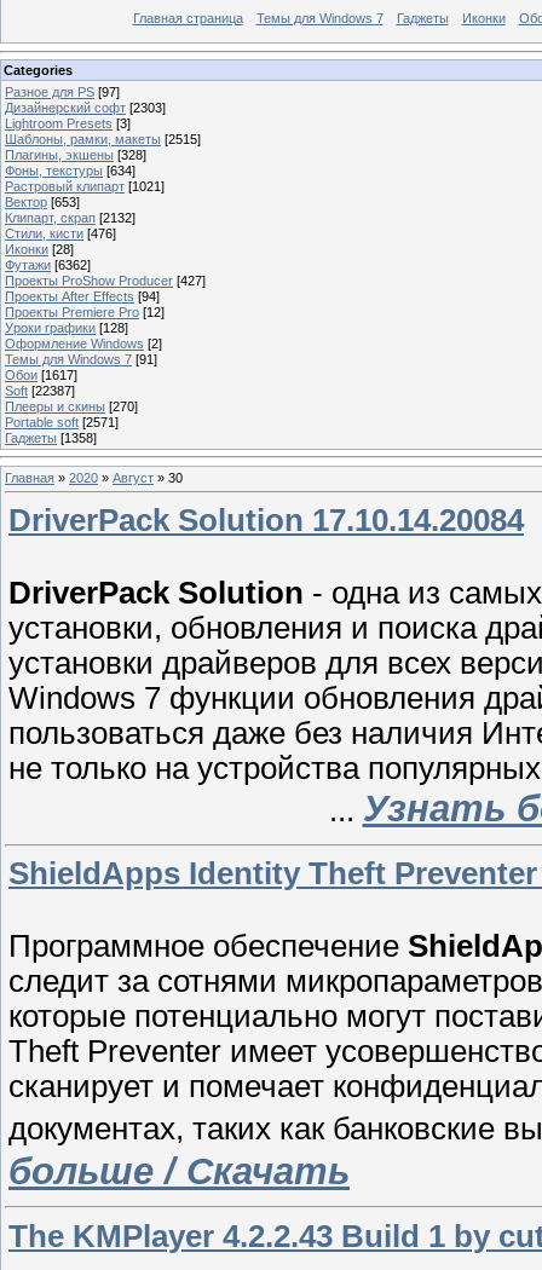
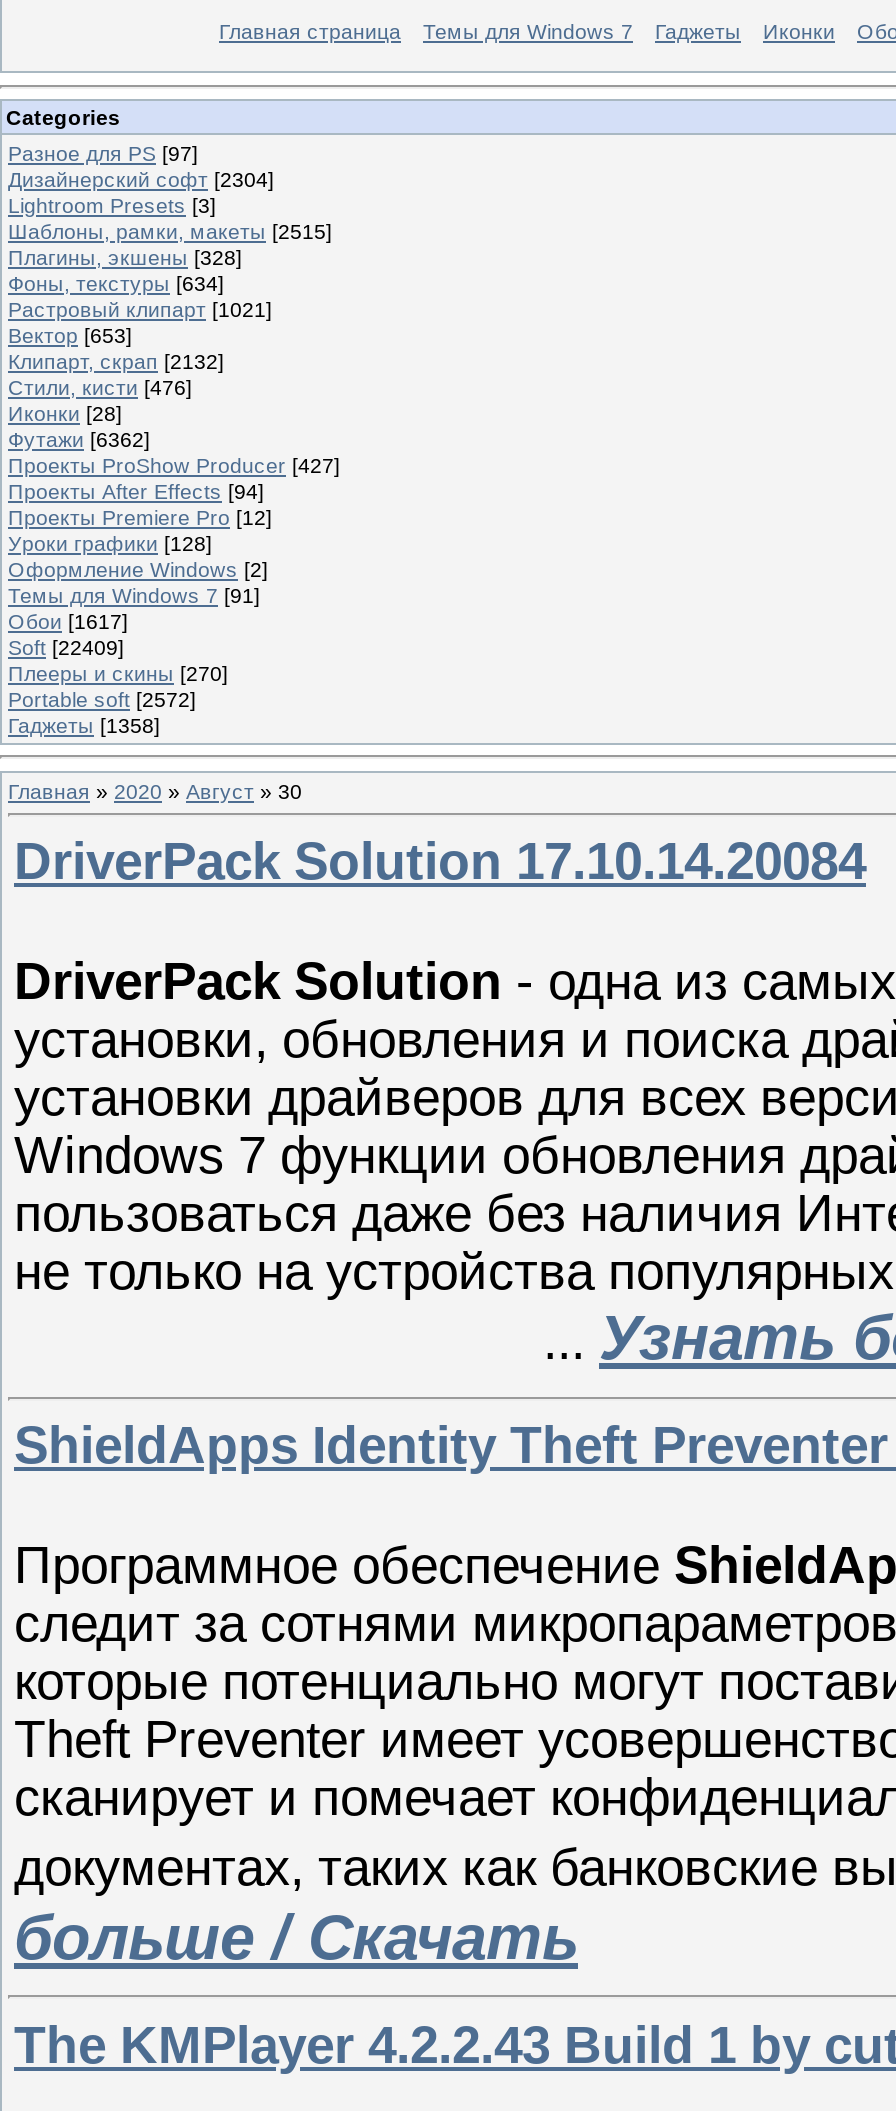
[5,100,166,115] Дизайнерский софт [2303] -> [8,167,274,191] Дизайнерский софт [2304]
[5,383,75,398] Soft [22387] -> [8,635,124,659] Soft [22409]
[5,415,119,429] Portable soft [2571] -> [8,687,196,711] Portable soft [2572]

